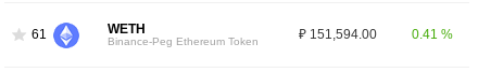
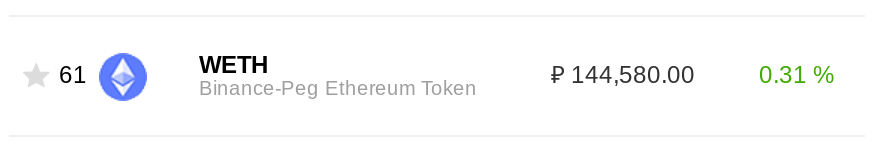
[299,27,377,42] ₽ 151,594.00 -> [551,62,695,90] ₽ 144,580.00
[412,27,453,42] 0.41 % -> [759,62,835,90] 0.31 %

